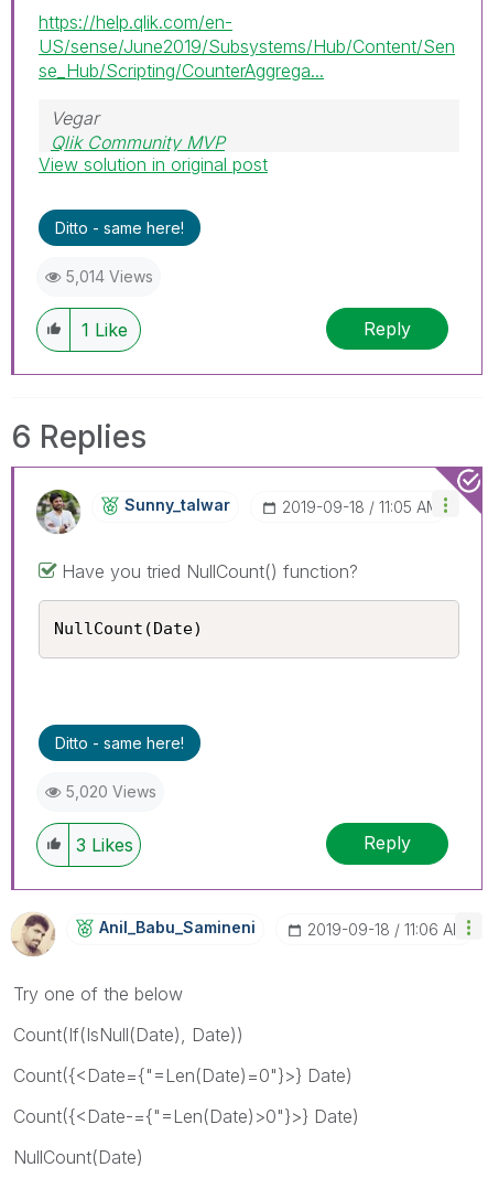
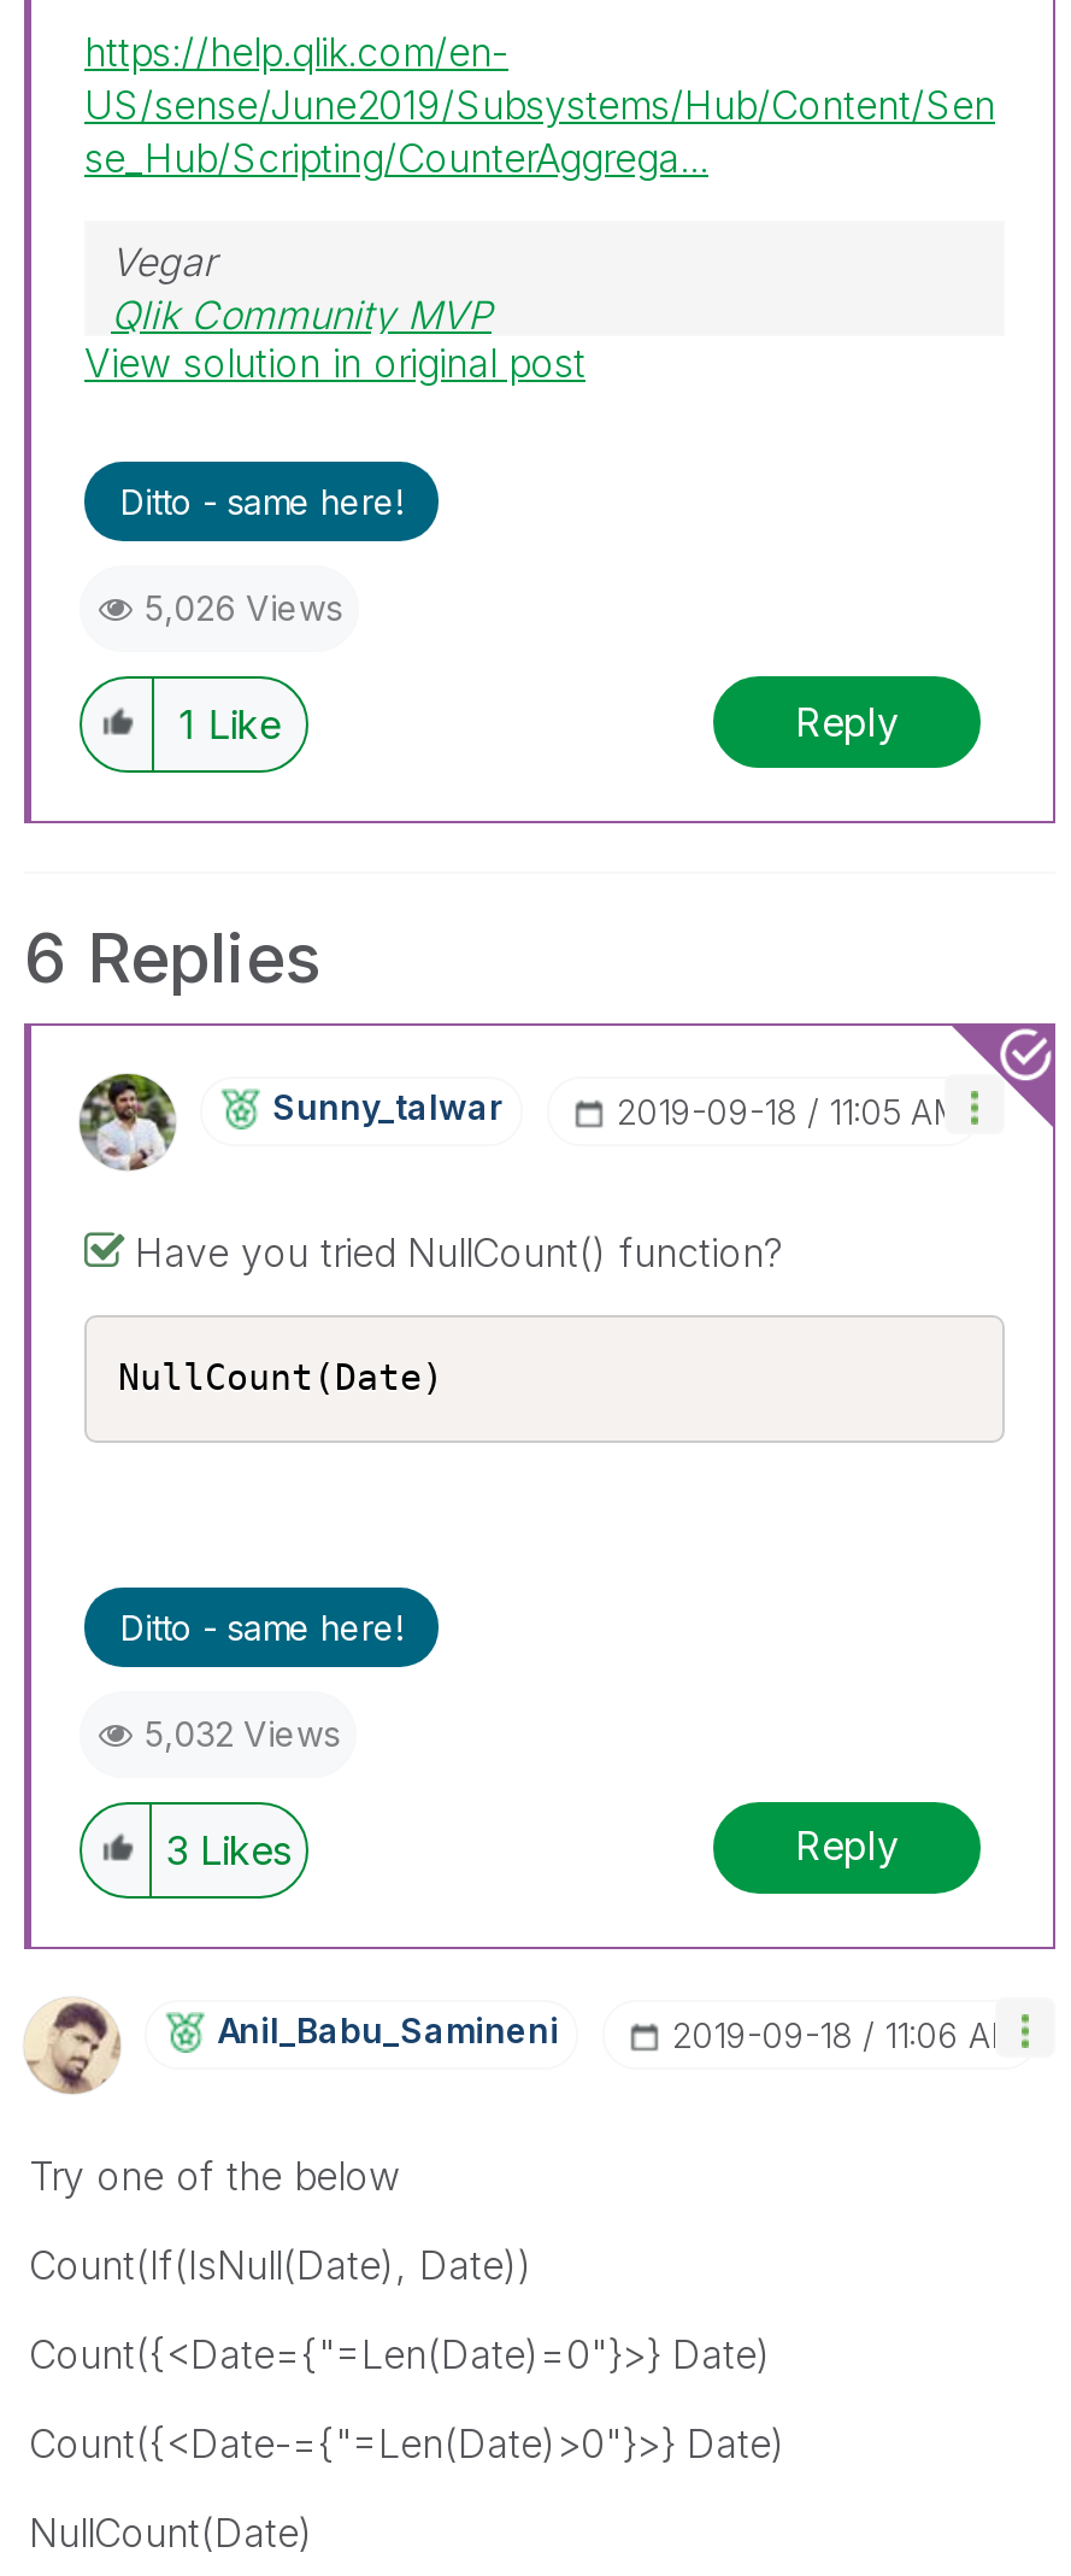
[66,267,153,286] 5,014 Views -> [145,587,342,628] 5,026 Views
[66,781,156,800] 5,020 Views -> [145,1712,340,1753] 5,032 Views

